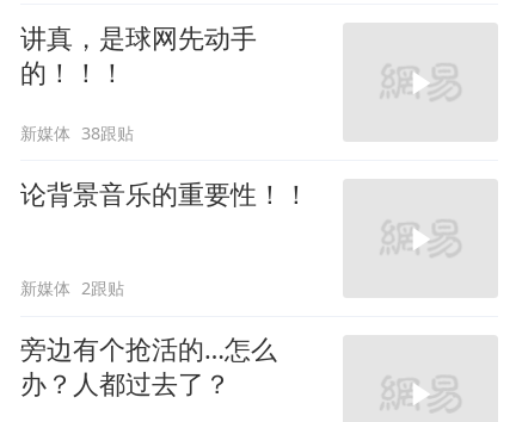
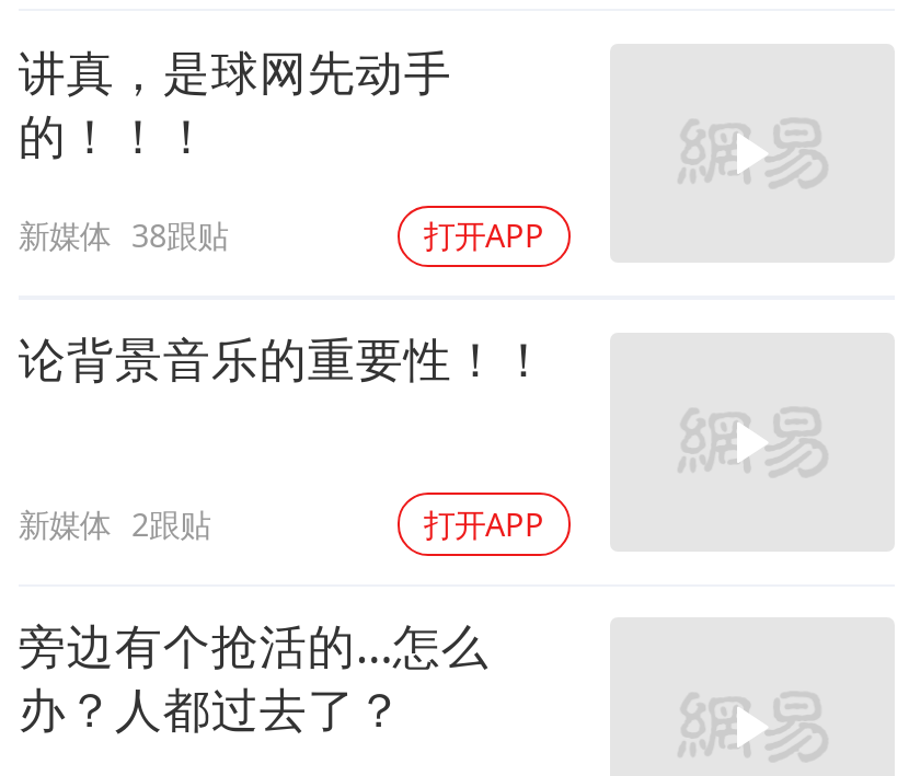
none -> [424,215,544,257] 打开APP
none -> [424,503,544,545] 打开APP

